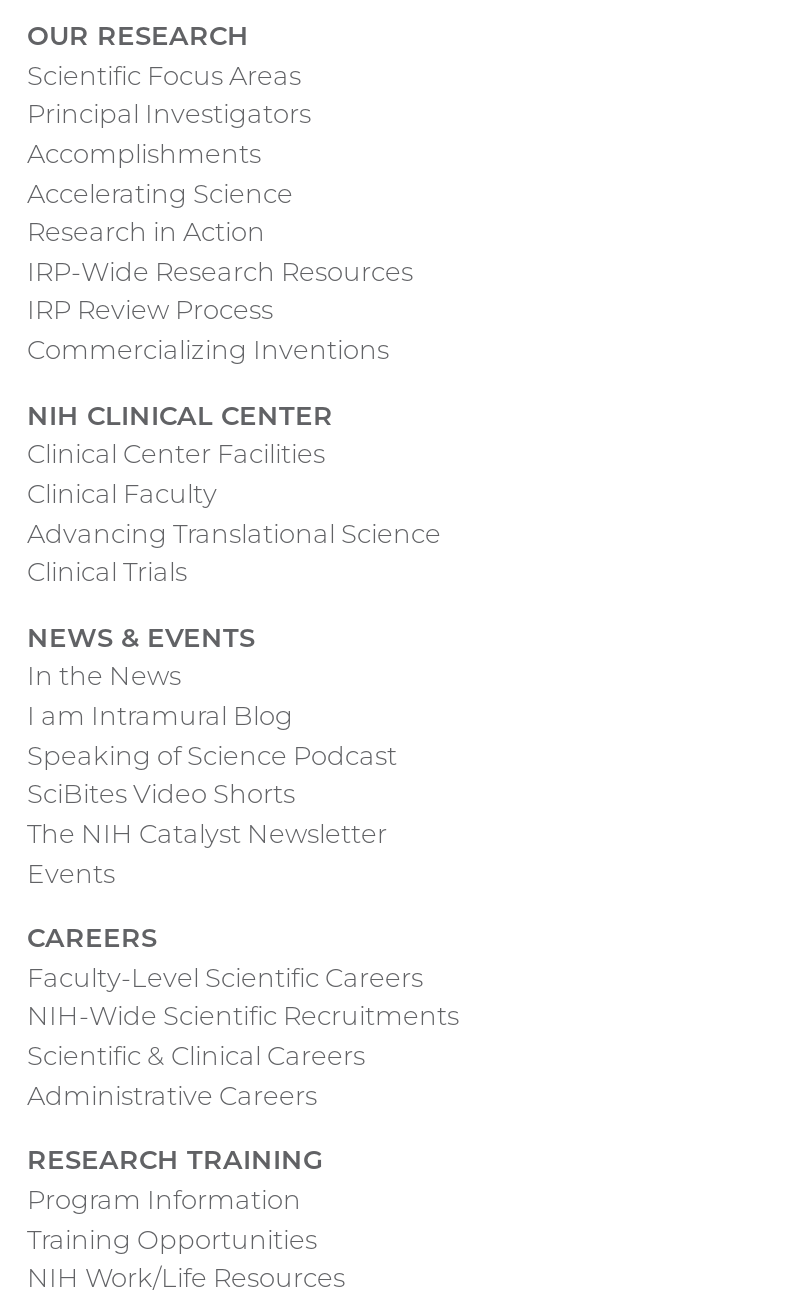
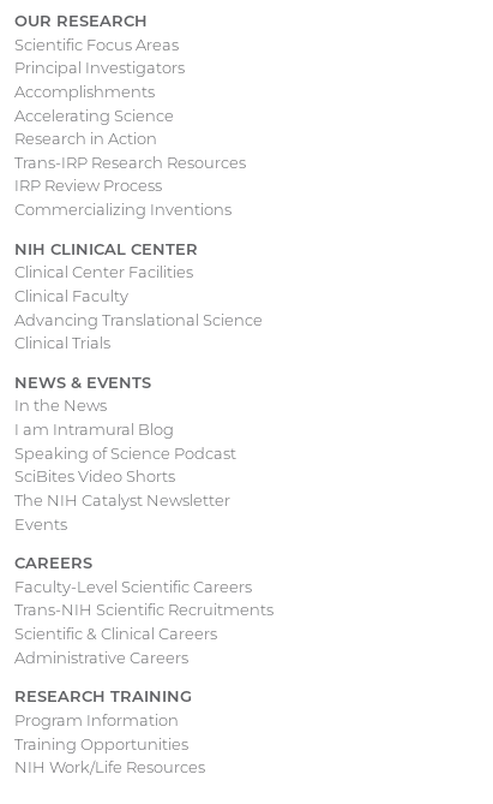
[27,255,413,287] IRP-Wide Research Resources -> [14,152,246,172] Trans-IRP Research Resources
[27,1000,459,1032] NIH-Wide Scientific Recruitments -> [14,600,273,619] Trans-NIH Scientific Recruitments

